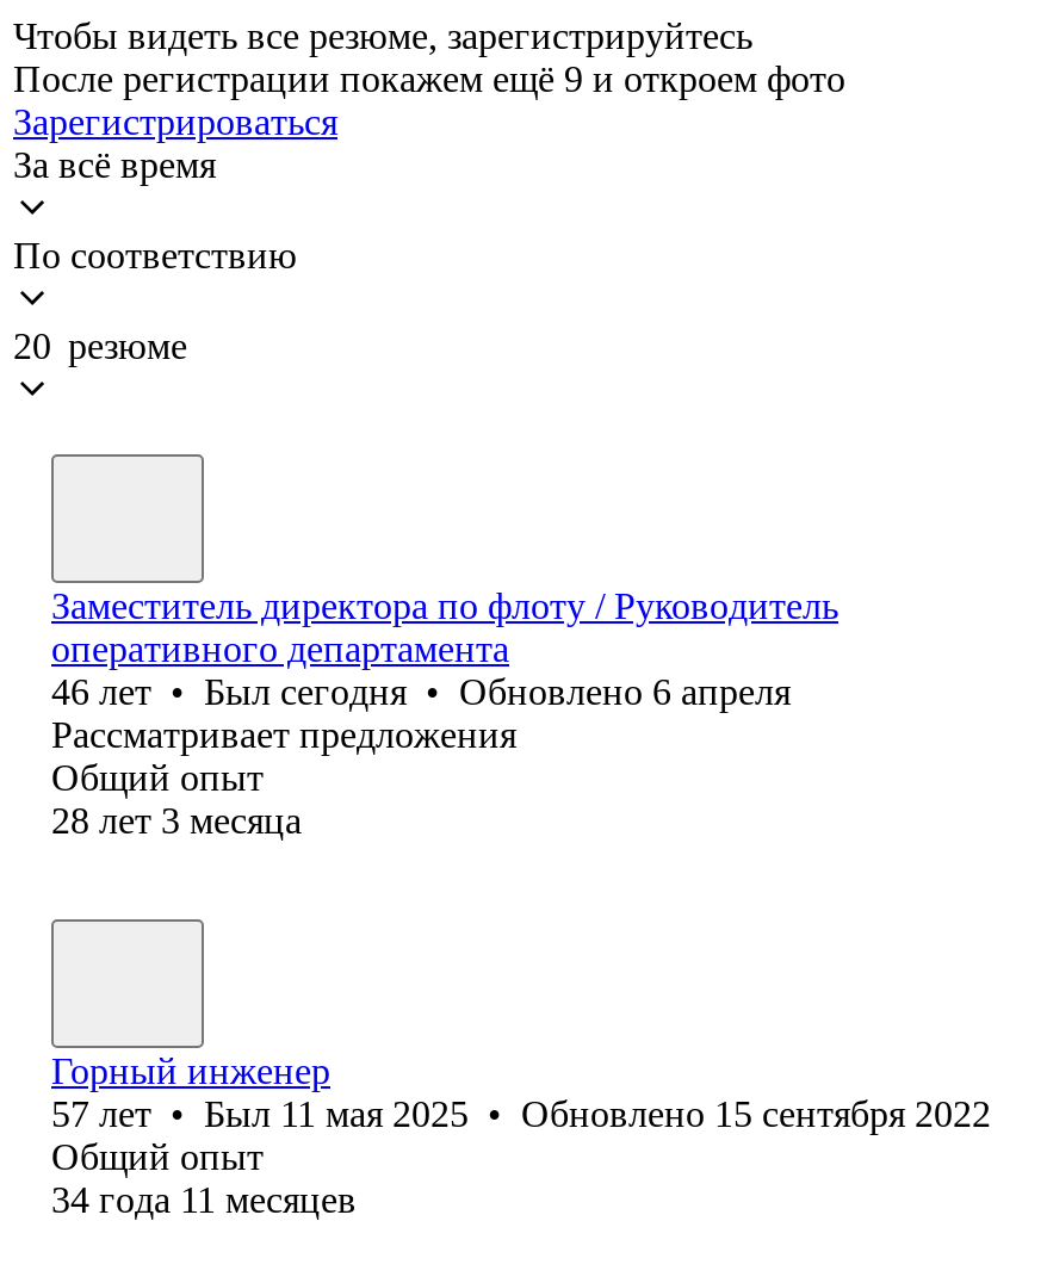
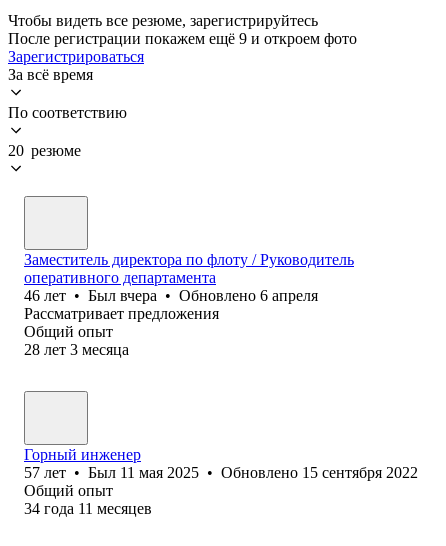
[51,671,791,712] 46 лет • Был сегодня • Обновлено 6 апреля -> [24,287,318,304] 46 лет • Был вчера • Обновлено 6 апреля

